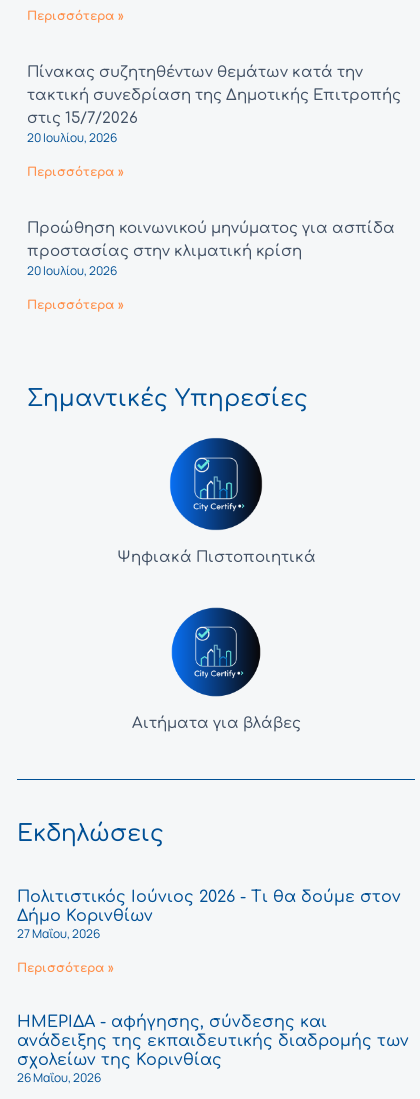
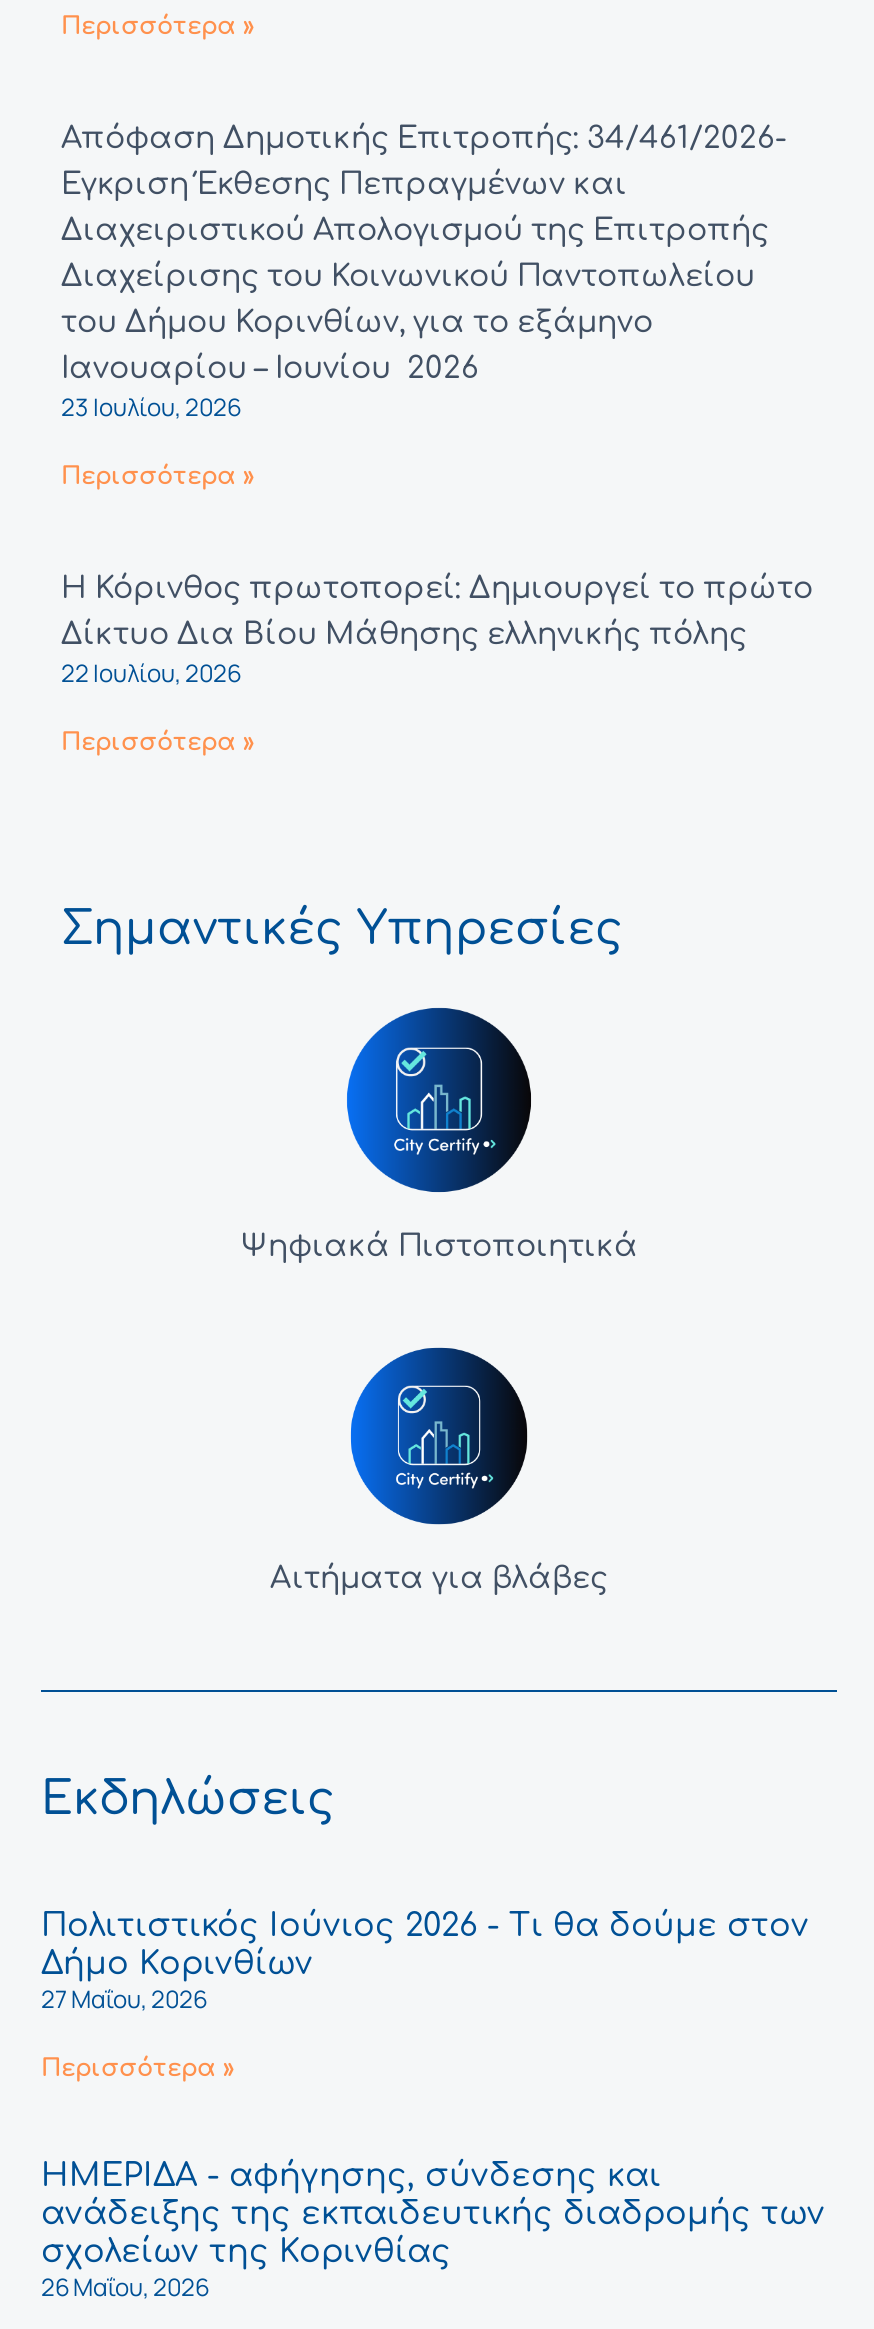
[27,64,401,146] Πίνακας συζητηθέντων θεμάτων κατά την | τακτική συνεδρίαση της Δημοτικής Επιτροπής | στις 15/7/2026 | 20 Ιουλίου, 2026 -> [61,122,787,424] Απόφαση Δημοτικής Επιτροπής: 34/461/2026- | Έγκριση Έκθεσης Πεπραγμένων και | Διαχειριστικού Απολογισμού της Επιτροπής | Διαχείρισης του Κοινωνικού Παντοπωλείου | του Δήμου Κορινθίων, για το εξάμηνο | Ιανουαρίου – Ιουνίου 2026 | 23 Ιουλίου, 2026
[27,220,395,279] Προώθηση κοινωνικού μηνύματος για ασπίδα | προστασίας στην κλιματική κρίση | 20 Ιουλίου, 2026 -> [61,572,813,690] Η Κόρινθος πρωτοπορεί: Δημιουργεί το πρώτο | Δίκτυο Δια Βίου Μάθησης ελληνικής πόλης | 22 Ιουλίου, 2026

